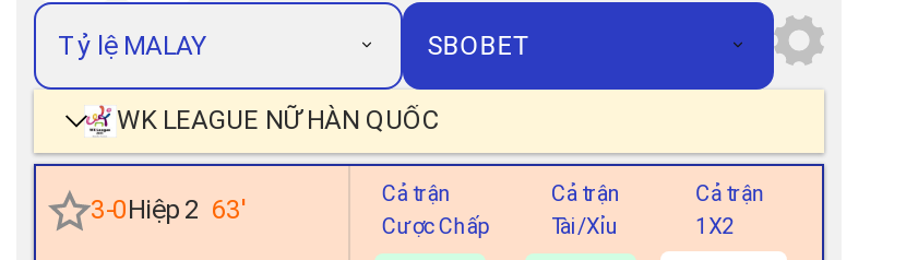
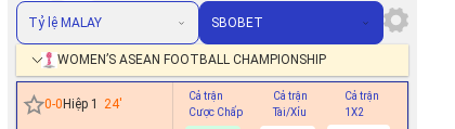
[117,105,440,135] WK LEAGUE NỮ HÀN QUỐC -> [57,52,326,67] WOMEN’S ASEAN FOOTBALL CHAMPIONSHIP
[91,194,248,225] 3-0Hiệp 2 63' -> [44,96,122,112] 0-0Hiệp 1 24'

